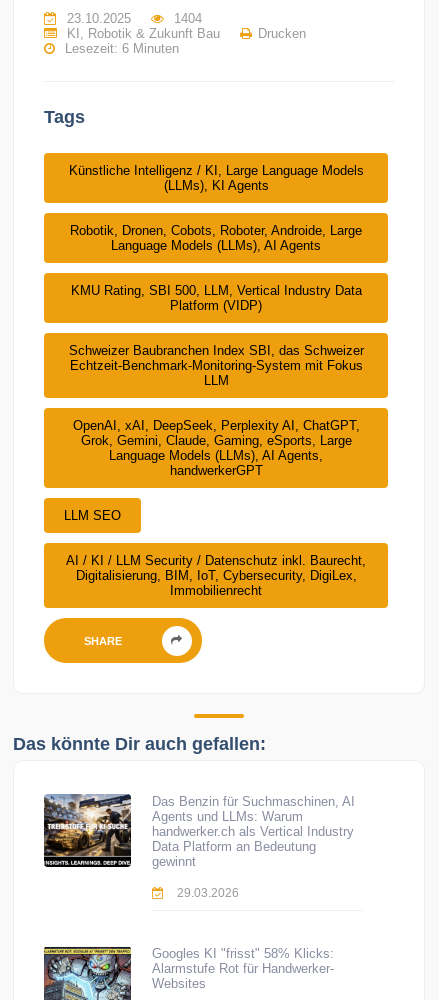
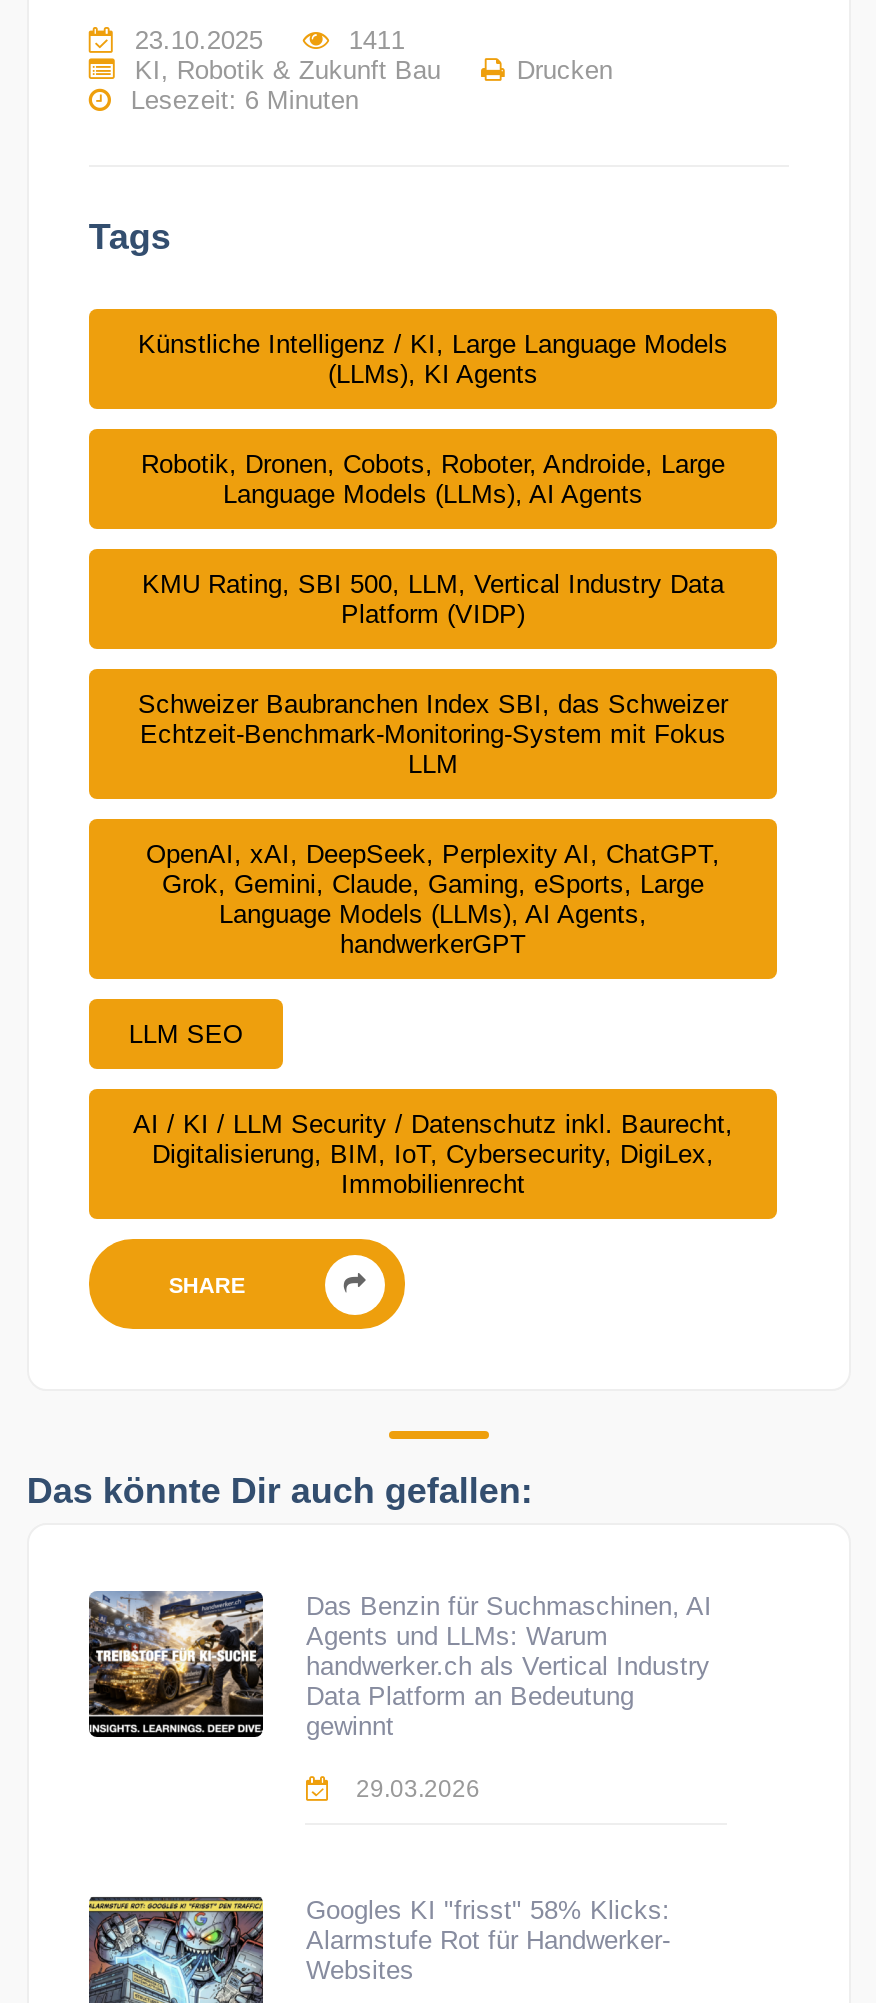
[174,11,202,26] 1404 -> [349,25,405,55] 1411

